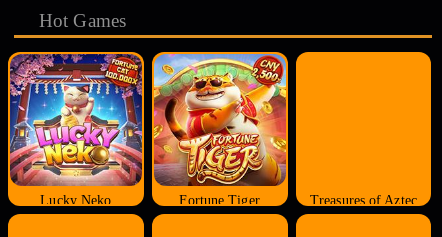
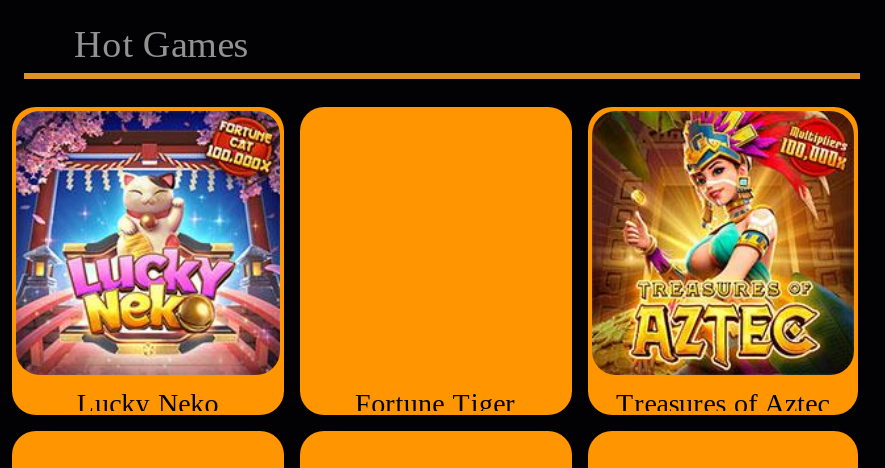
none -> [592,109,854,377] [image]
[153,53,287,187] [image] -> none

